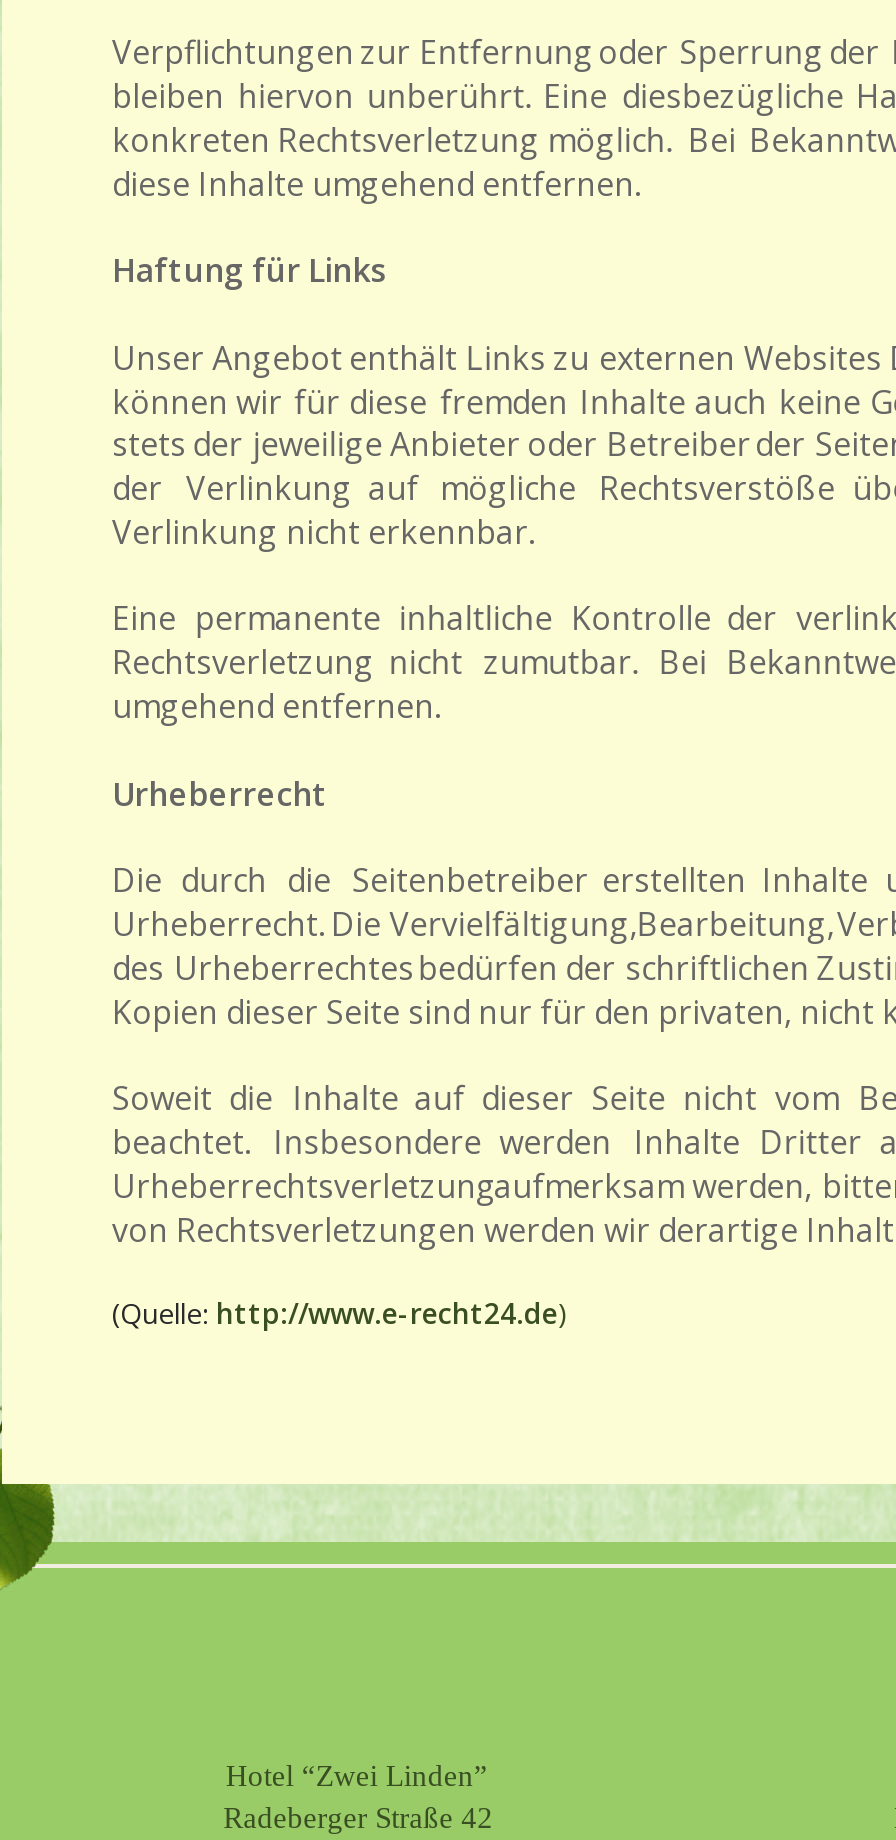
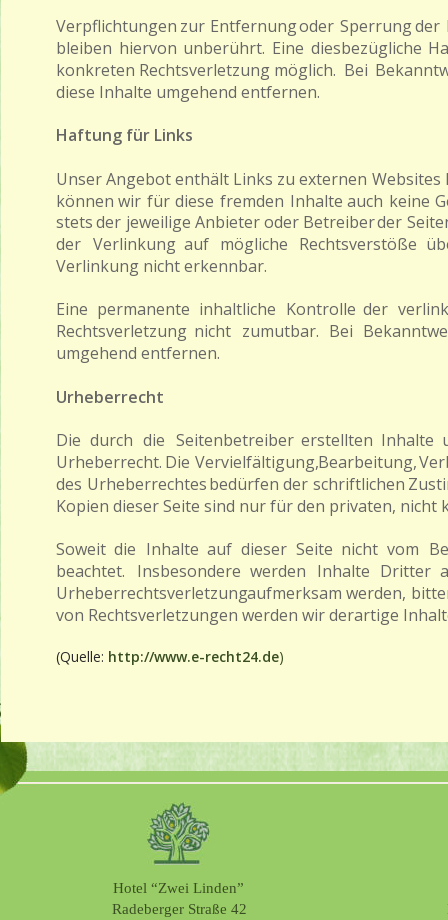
none -> [147,802,210,865] [image]

